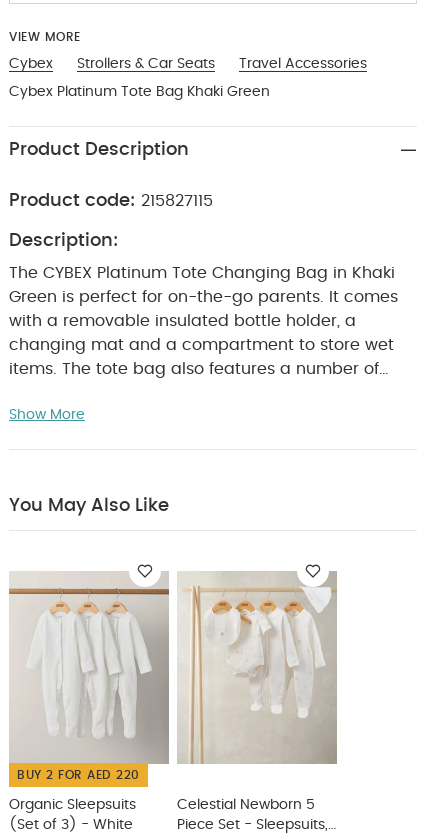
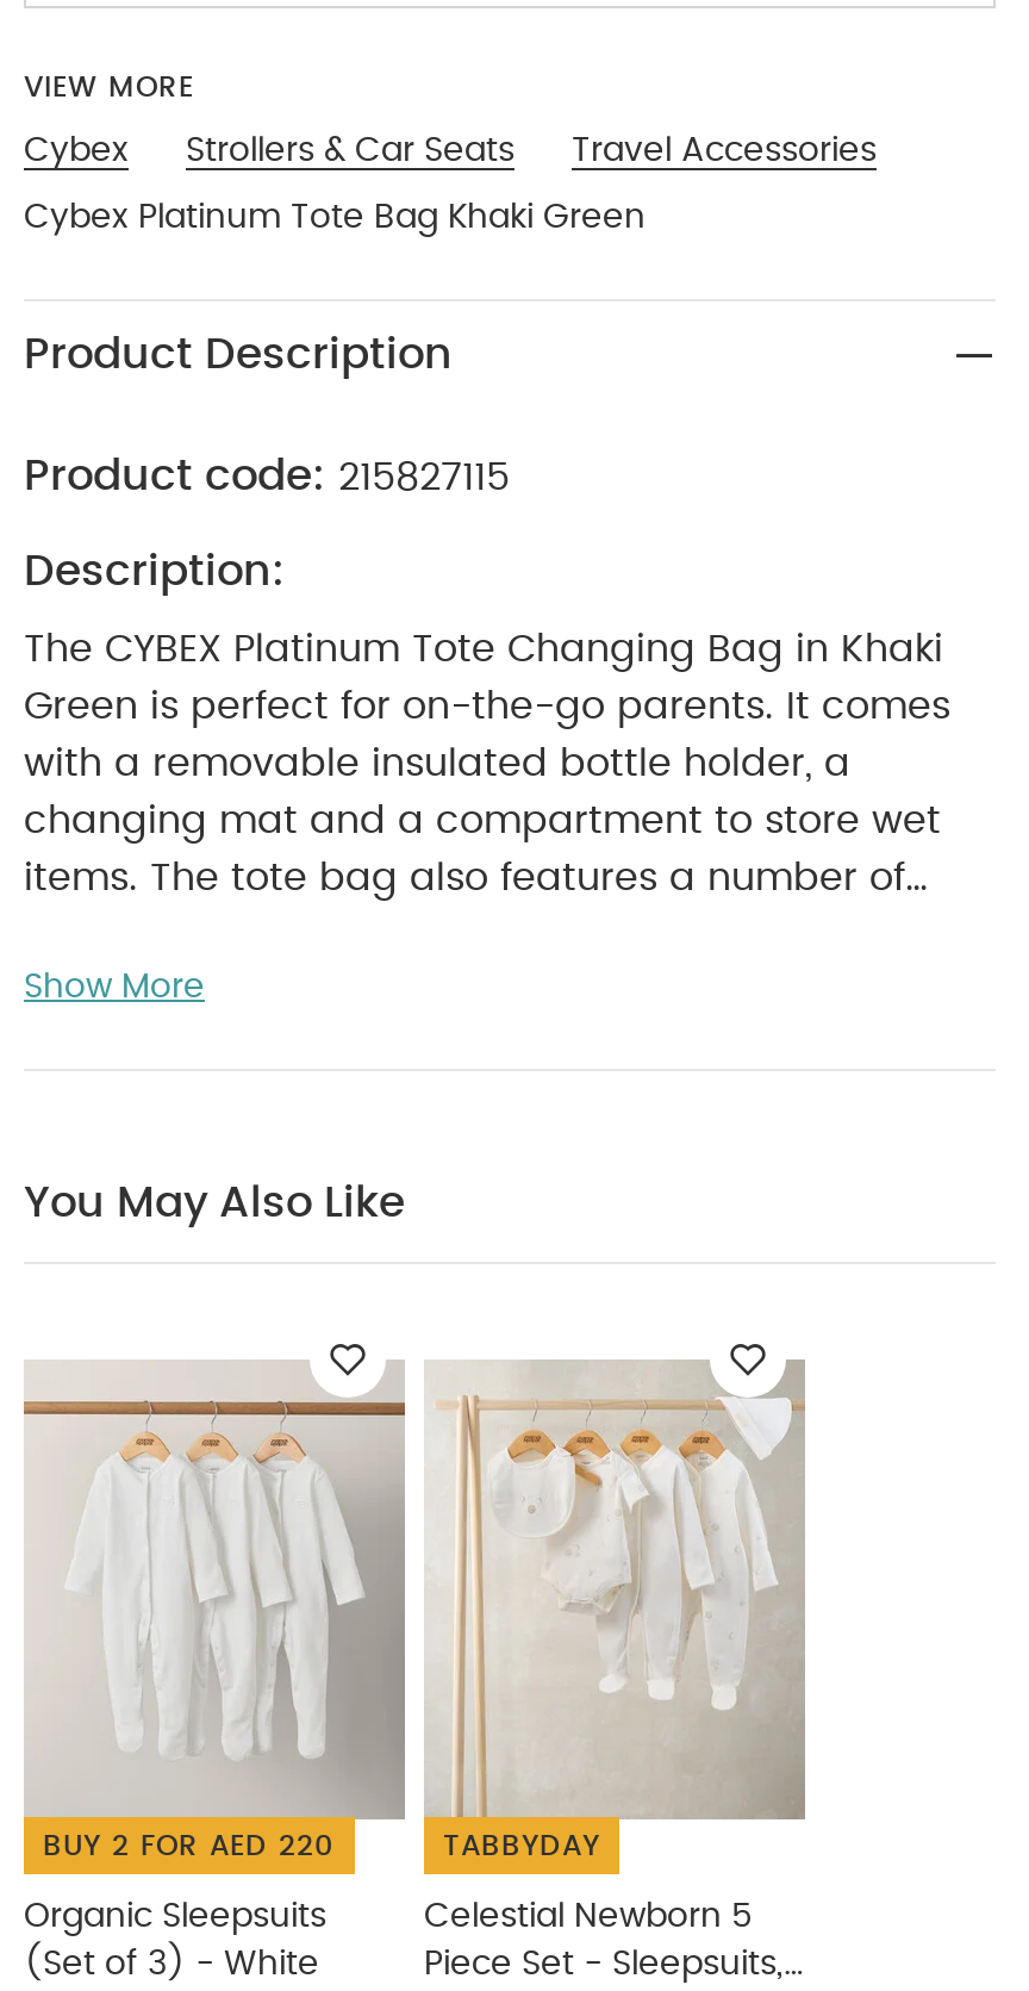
none -> [443,1831,600,1860] TABBYDAY

